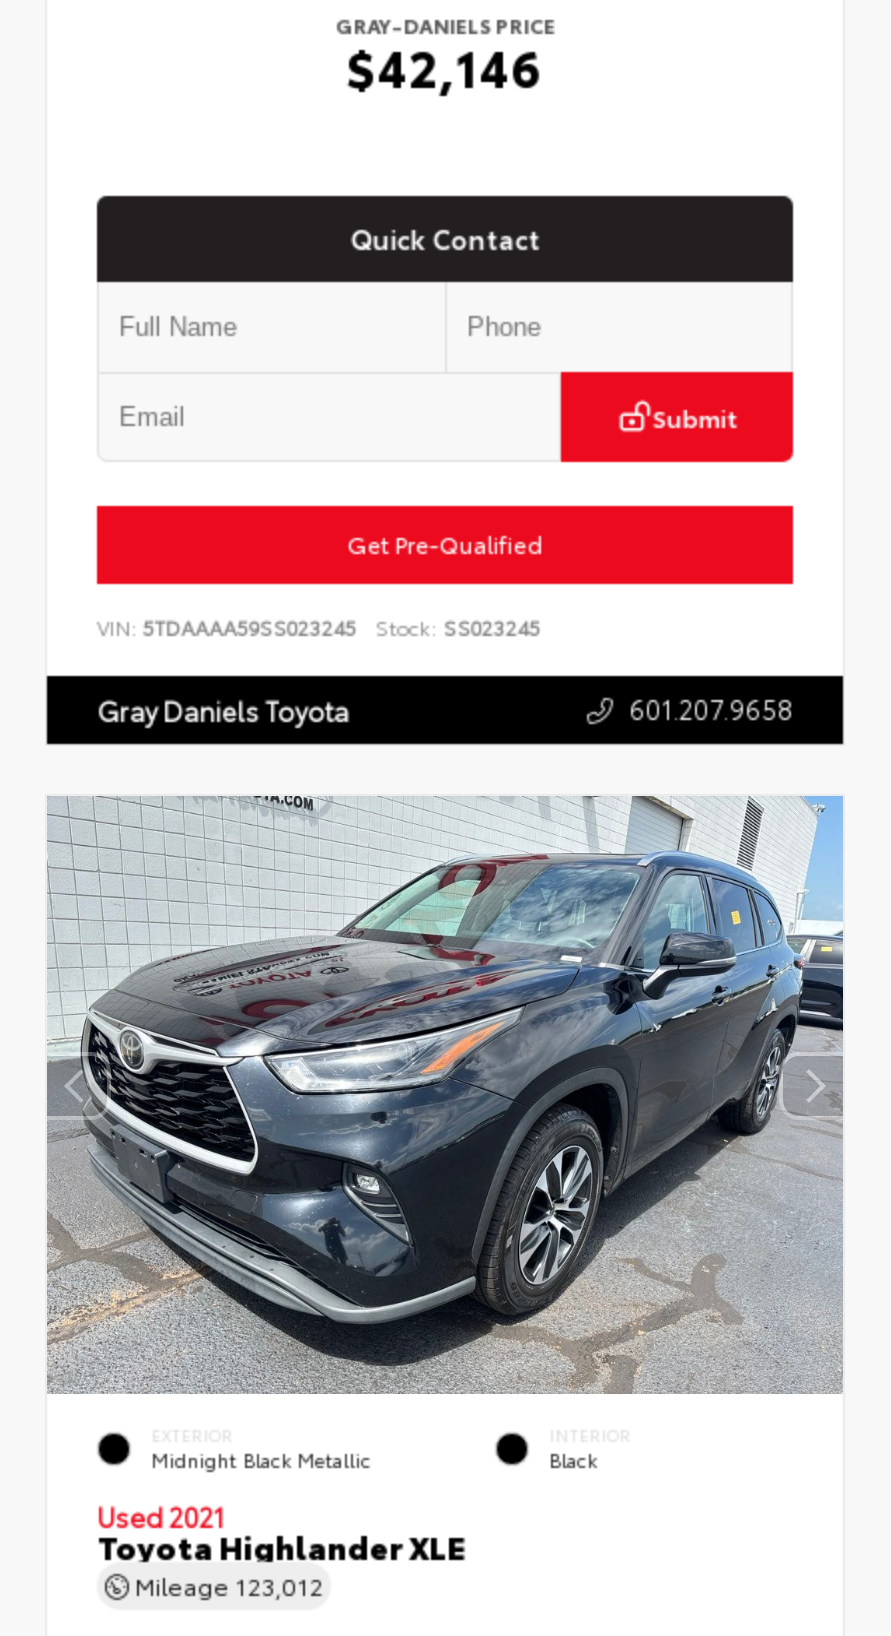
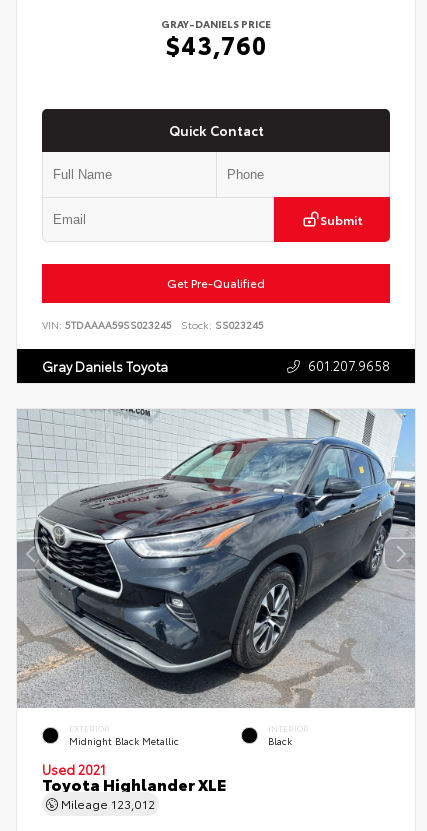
[347,30,543,98] $42,146 -> [165,26,266,60] $43,760

